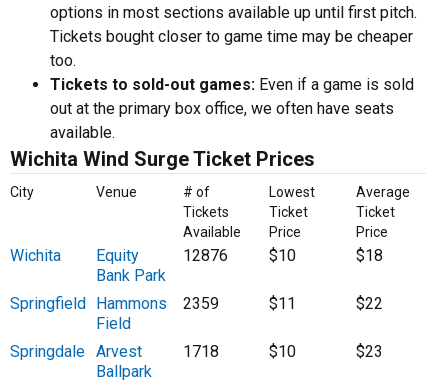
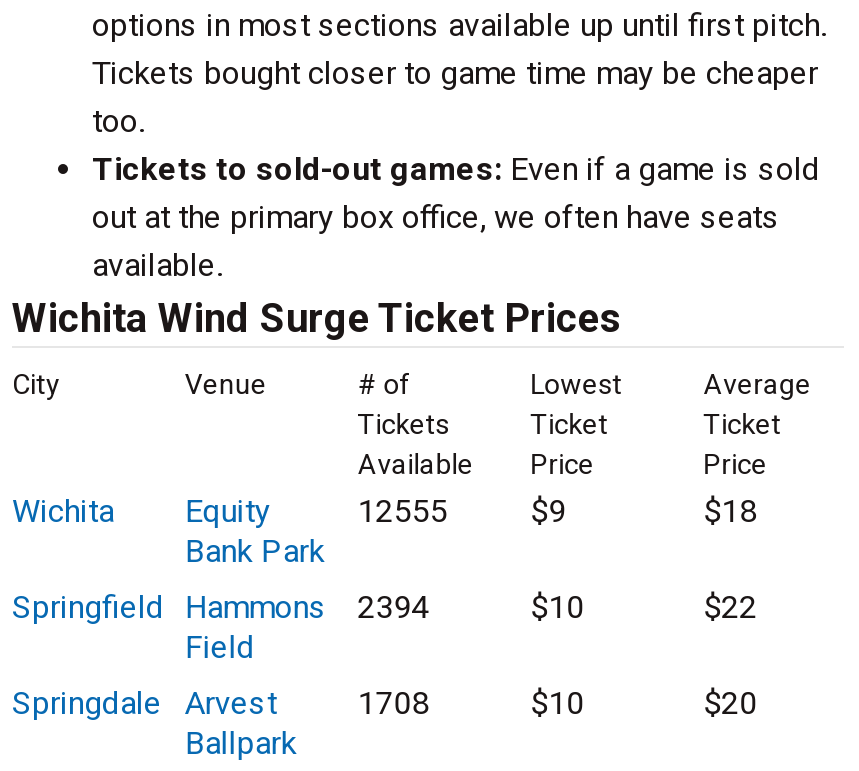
[183,246,228,265] 12876 -> [358,492,448,530] 12555
[269,246,296,265] $10 -> [530,492,566,530] $9
[10,294,219,313] Springfield Hammons 2359 -> [12,588,430,626] Springfield Hammons 2394
[269,294,296,313] $11 -> [530,588,584,626] $10
[183,342,219,361] 1718 -> [358,684,430,722] 1708
[356,342,383,361] $23 -> [703,684,757,722] $20

